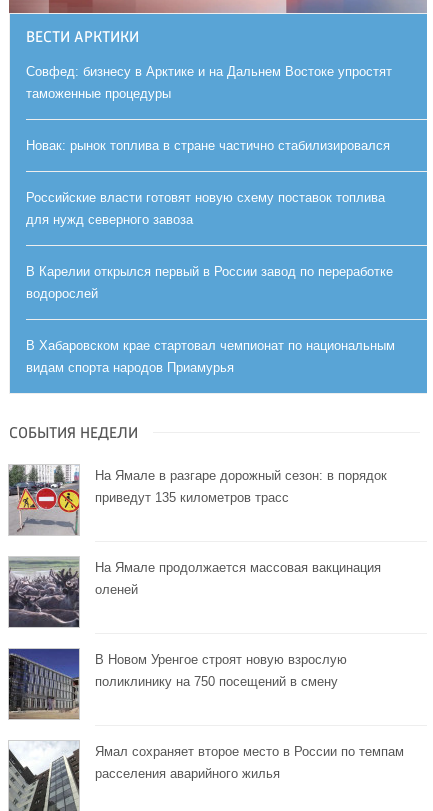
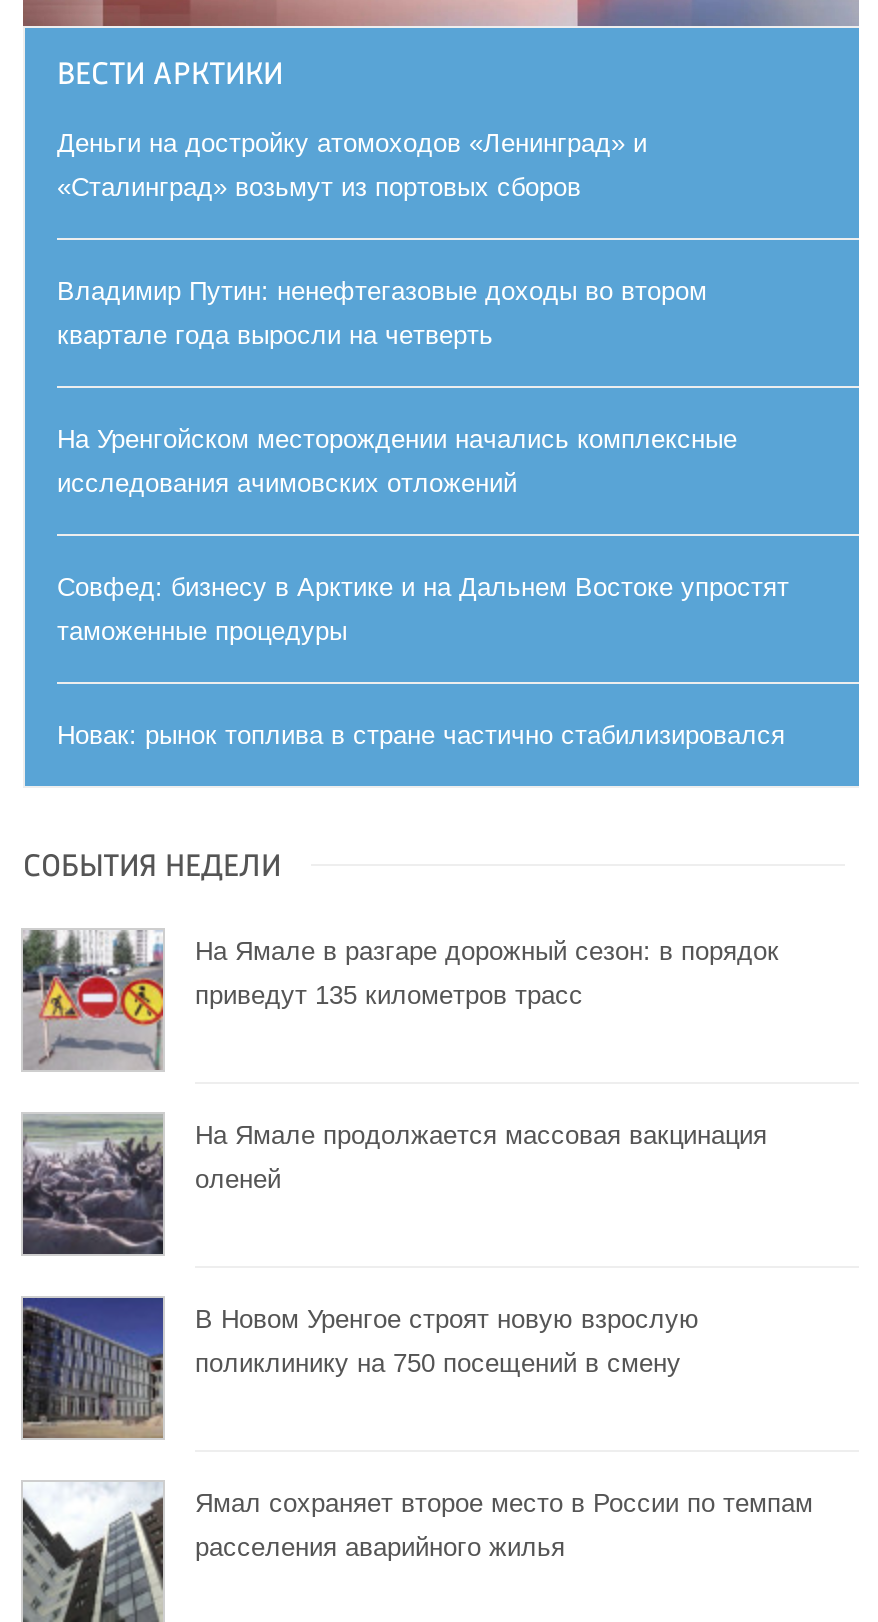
none -> [57,128,737,498] Деньги на достройку атомоходов «Ленинград» и | «Сталинград» возьмут из портовых сборов | Владимир Путин: ненефтегазовые доходы во втором | квартале года выросли на четверть | На Уренгойском месторождении начались комплексные | исследования ачимовских отложений
moved [26,64,392,153] -> [57,572,789,750]: Совфед: бизнесу в Арктике и на Дальнем Востоке упростят | таможенные процедуры | Новак: рынок топлива в стране частично стабилизировался
[26,190,395,375] Российские власти готовят новую схему поставок топлива | для нужд северного завоза | В Карелии открылся первый в России завод по переработке | водорослей | В Хабаровском крае стартовал чемпионат по национальным | видам спорта народов Приамурья -> none

